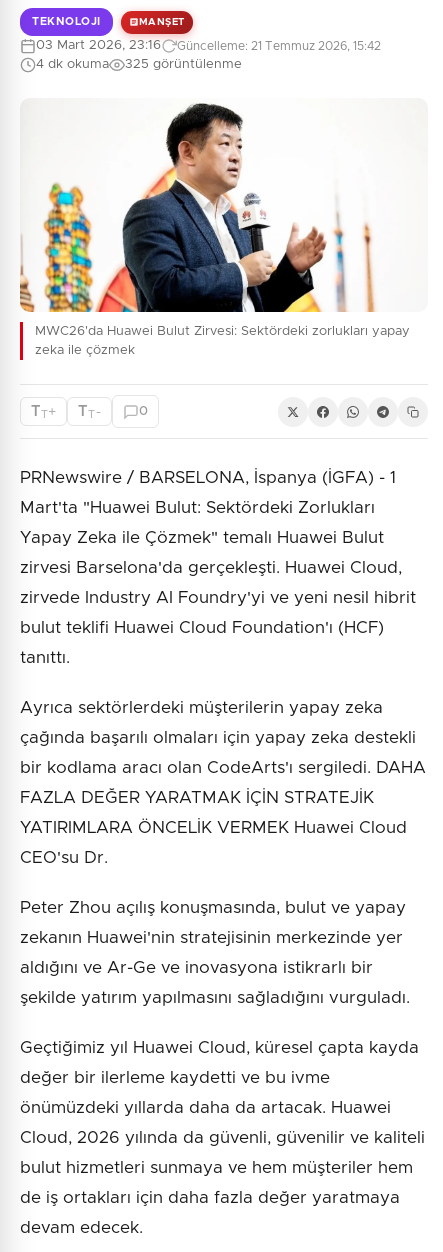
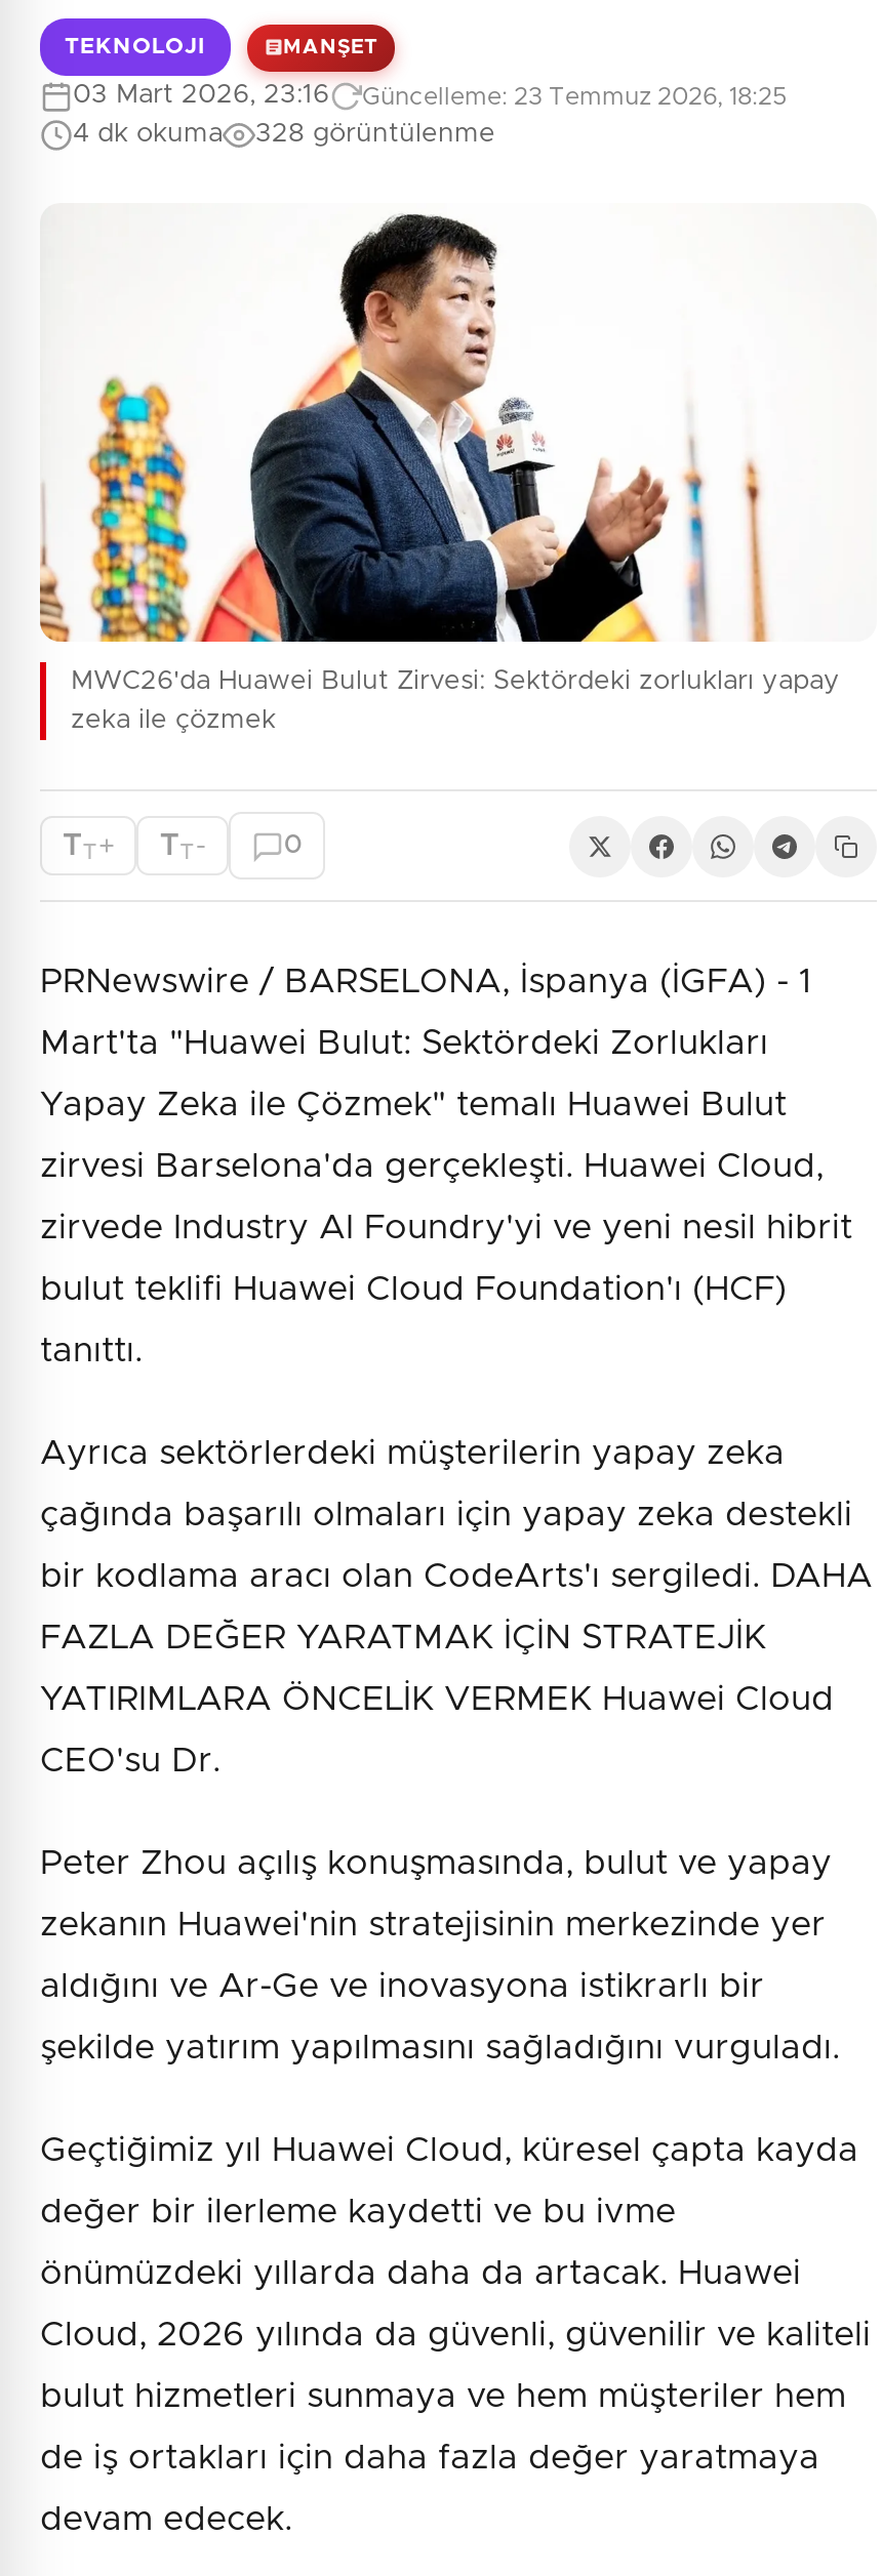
[177,39,381,51] Güncelleme: 21 Temmuz 2026, 15:42 -> [362,83,787,108] Güncelleme: 23 Temmuz 2026, 18:25
[125,58,242,71] 325 görüntülenme -> [255,121,495,148] 328 görüntülenme

